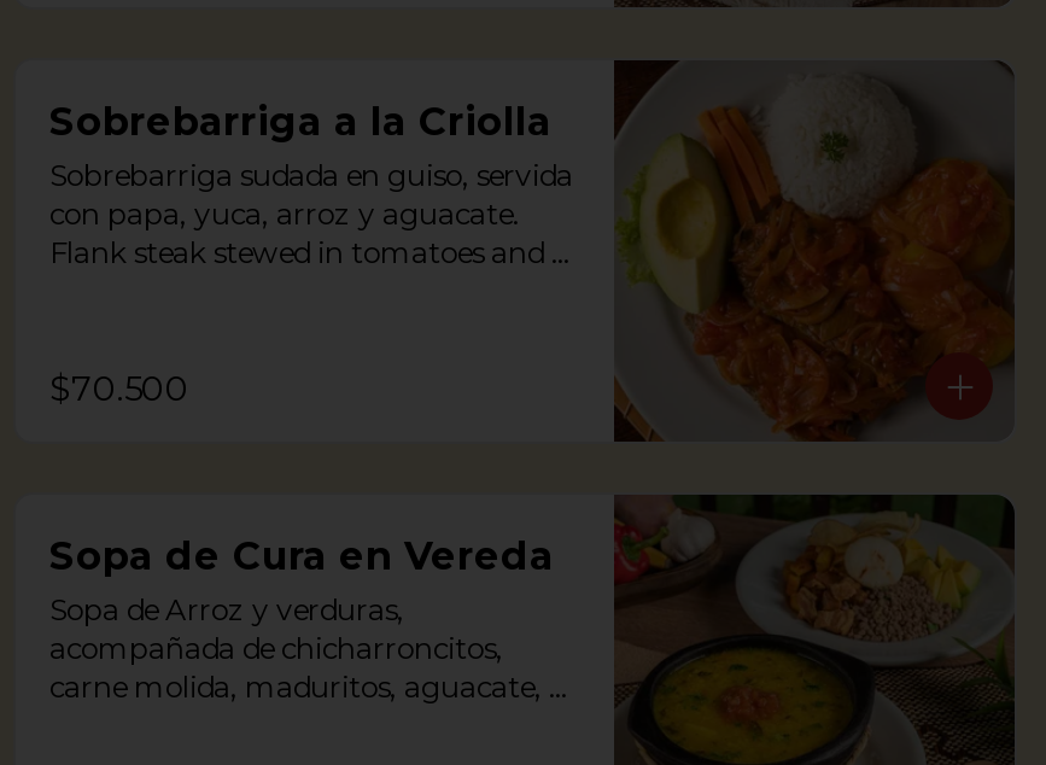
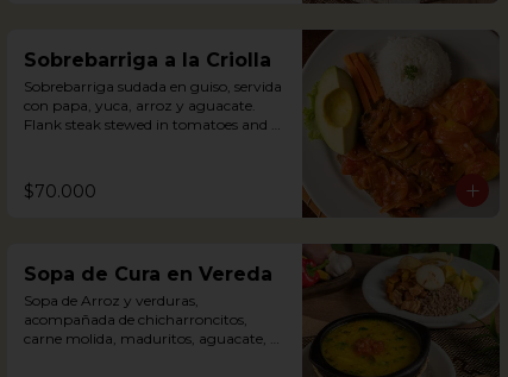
[49,367,189,410] $70.500 -> [24,181,96,202] $70.000

